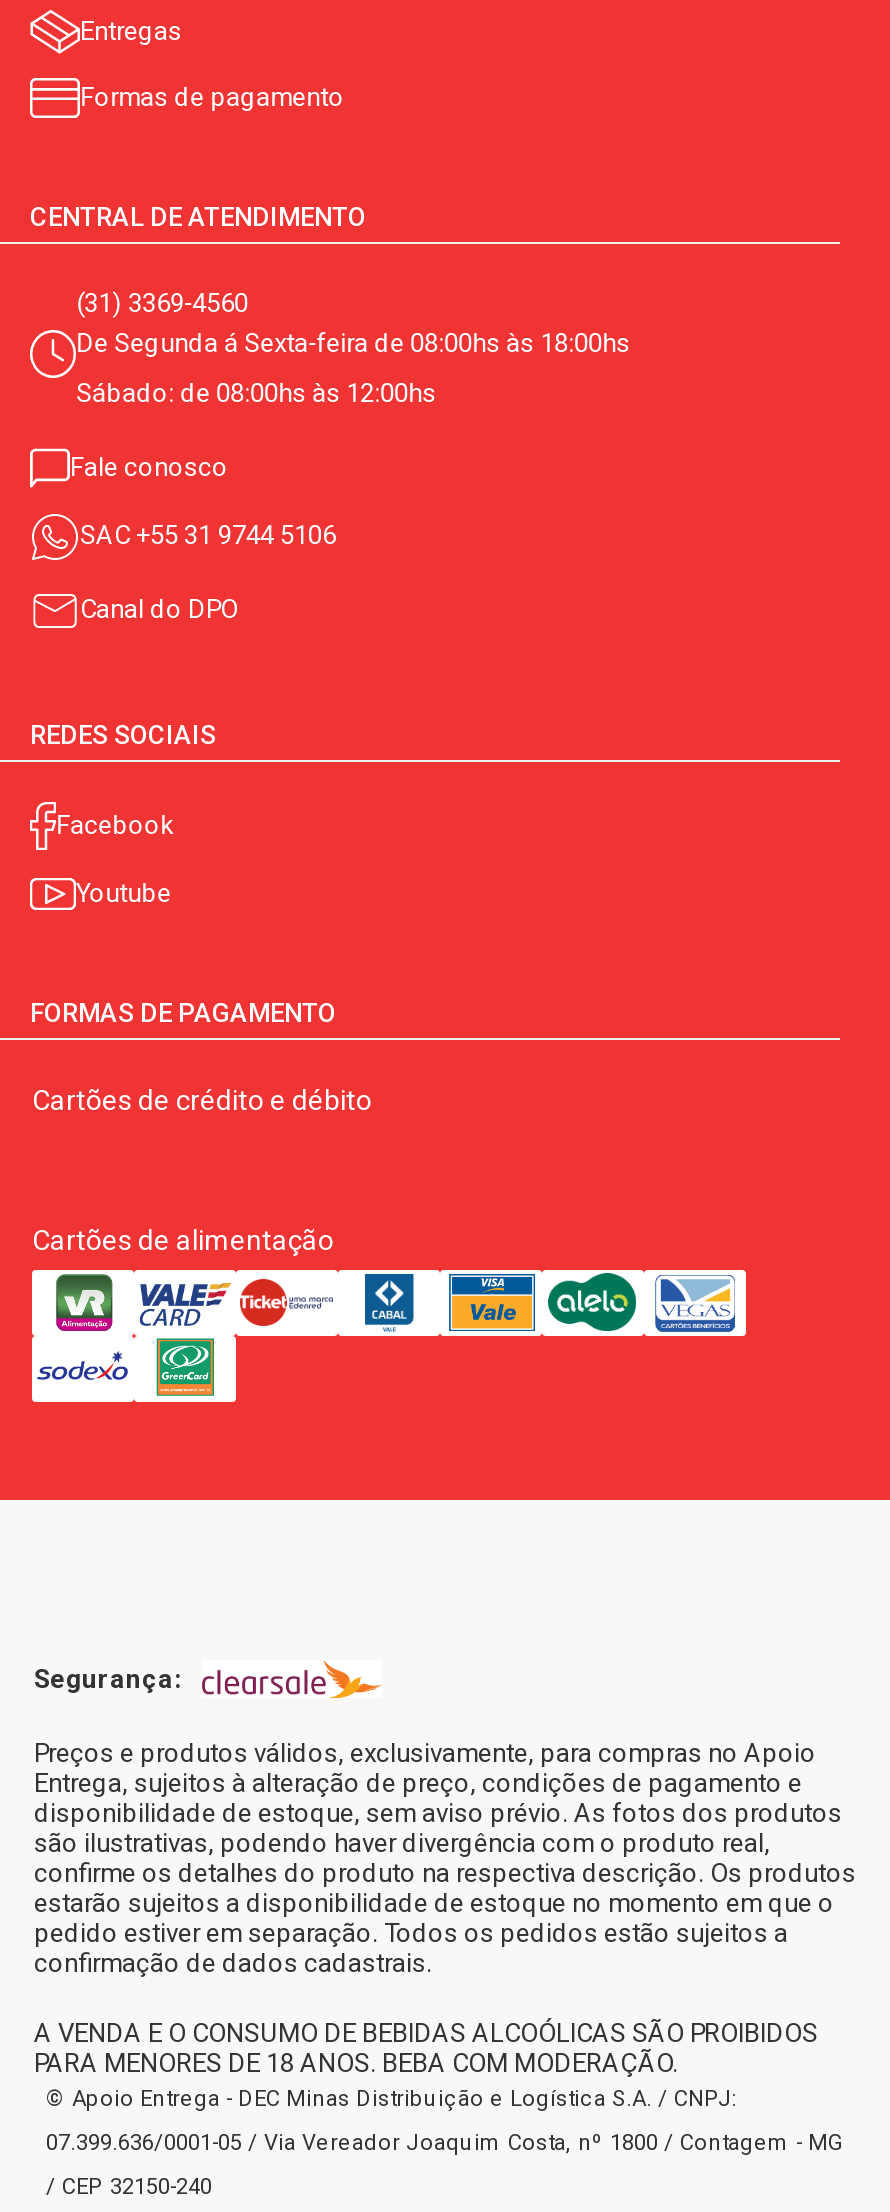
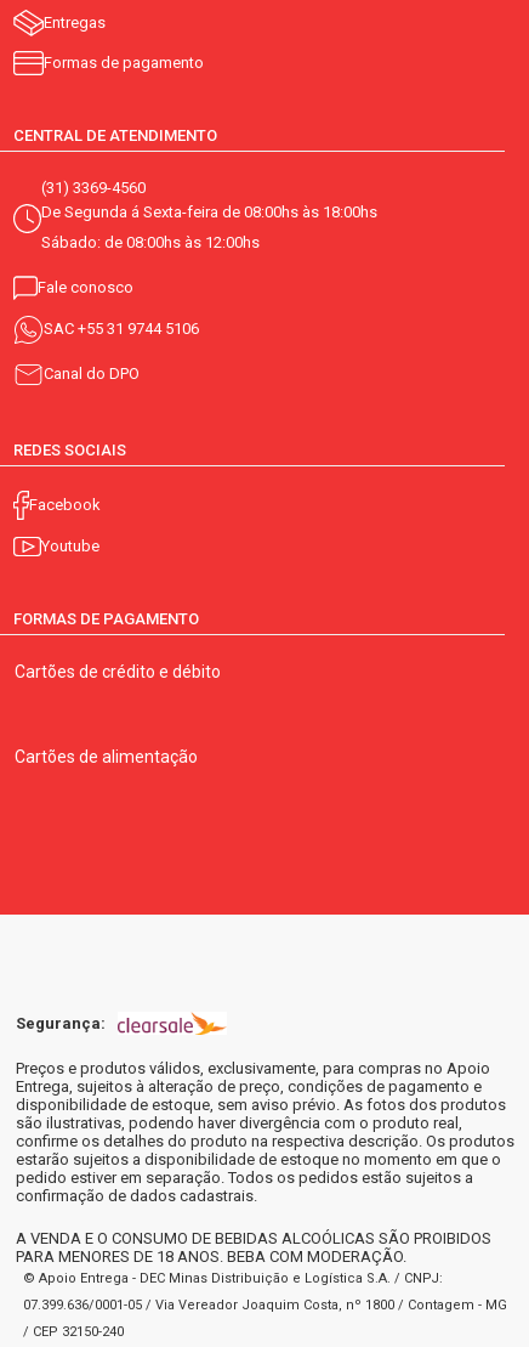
[30,1268,748,1404] [image] -> none

